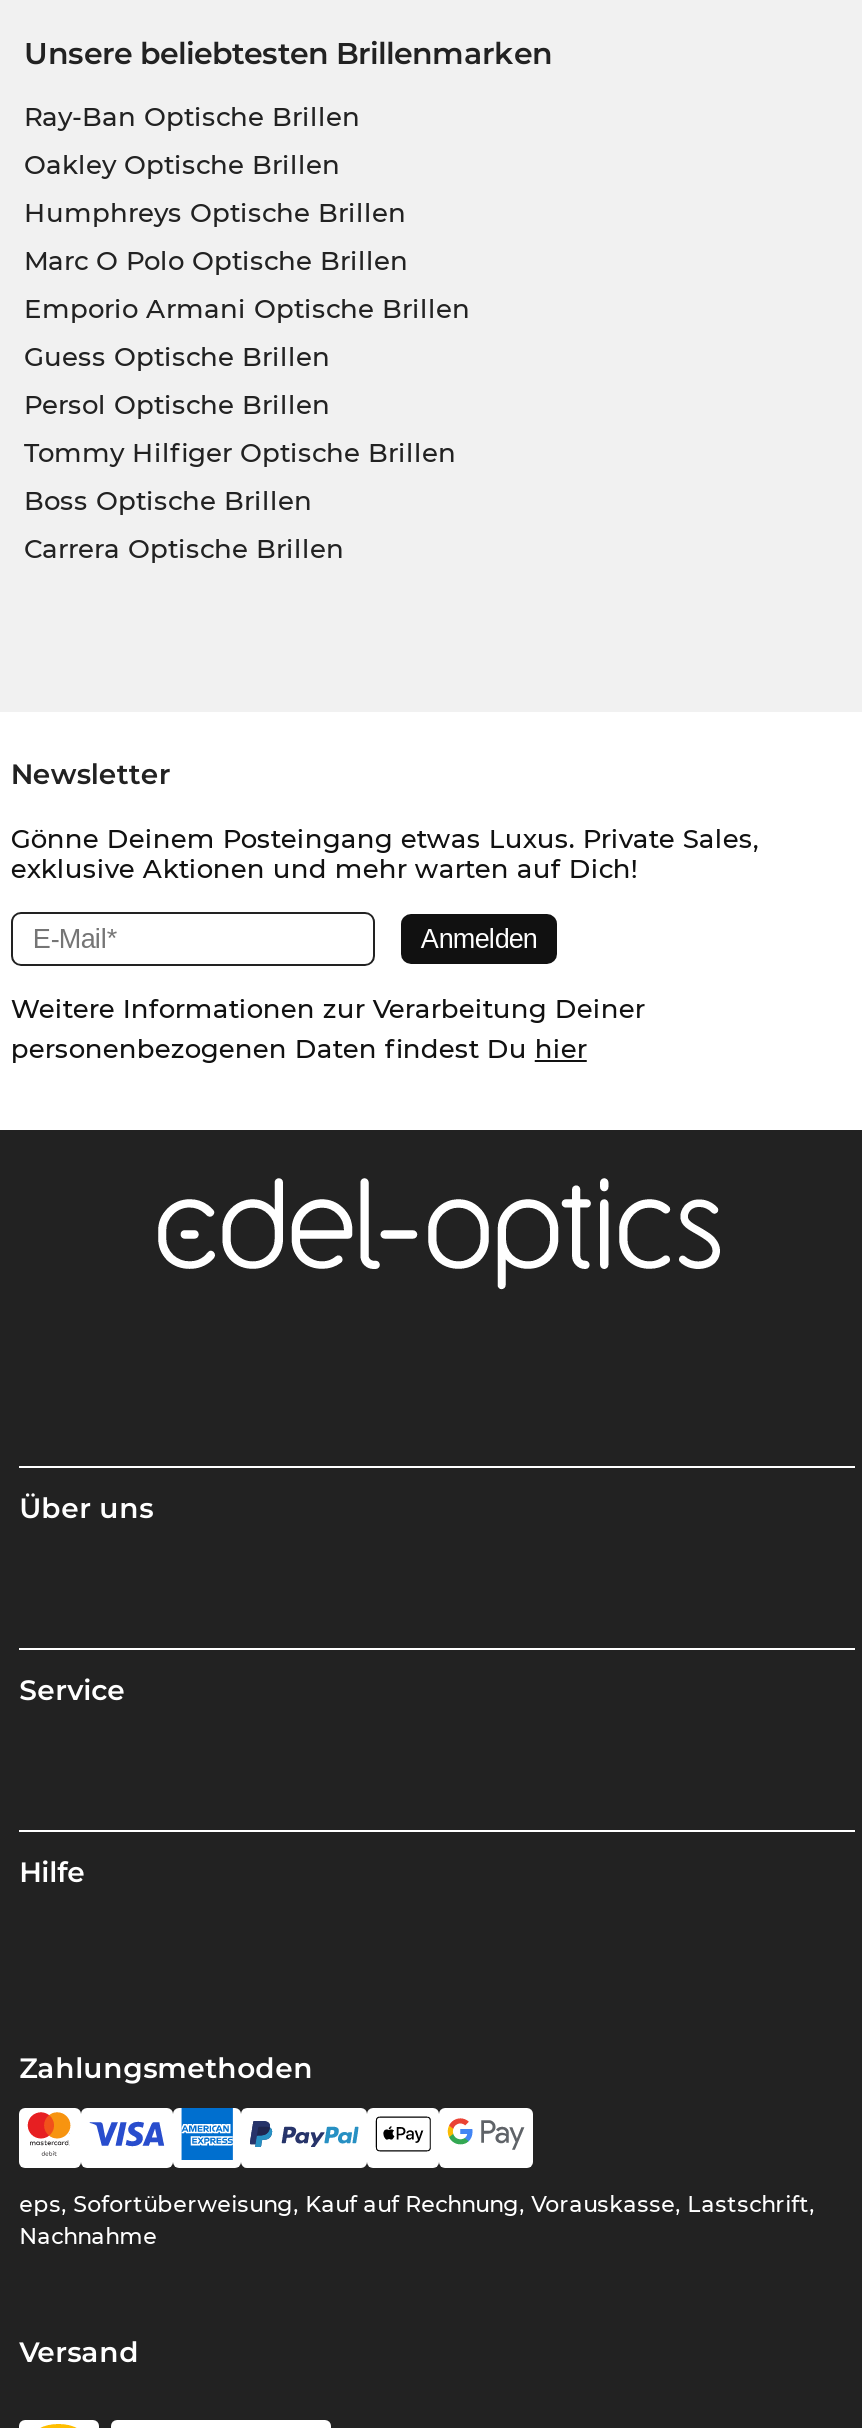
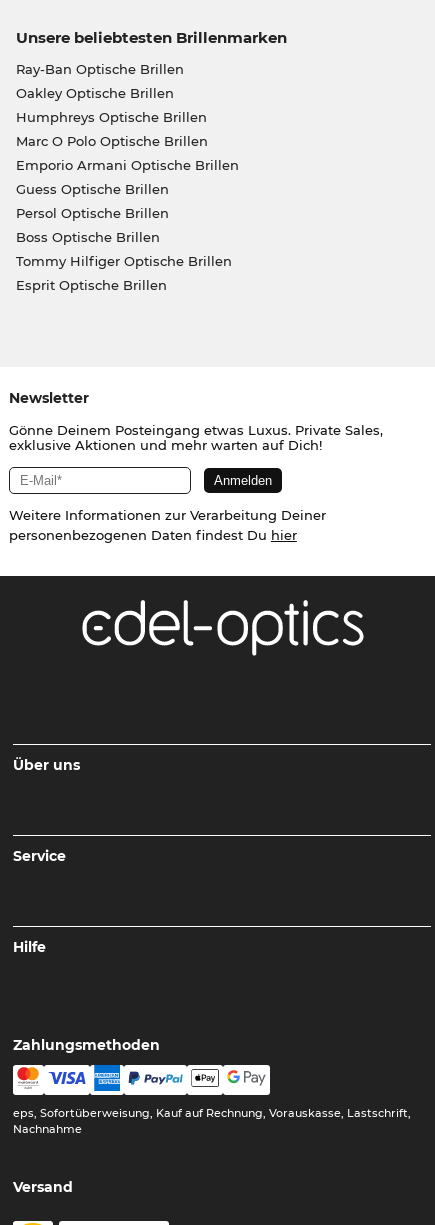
moved [24,436,456,468] -> [15,253,231,269]: Tommy Hilfiger Optische Brillen
moved [24,484,312,516] -> [15,229,159,245]: Boss Optische Brillen
[24,532,344,564] Carrera Optische Brillen -> [15,277,166,293] Esprit Optische Brillen

